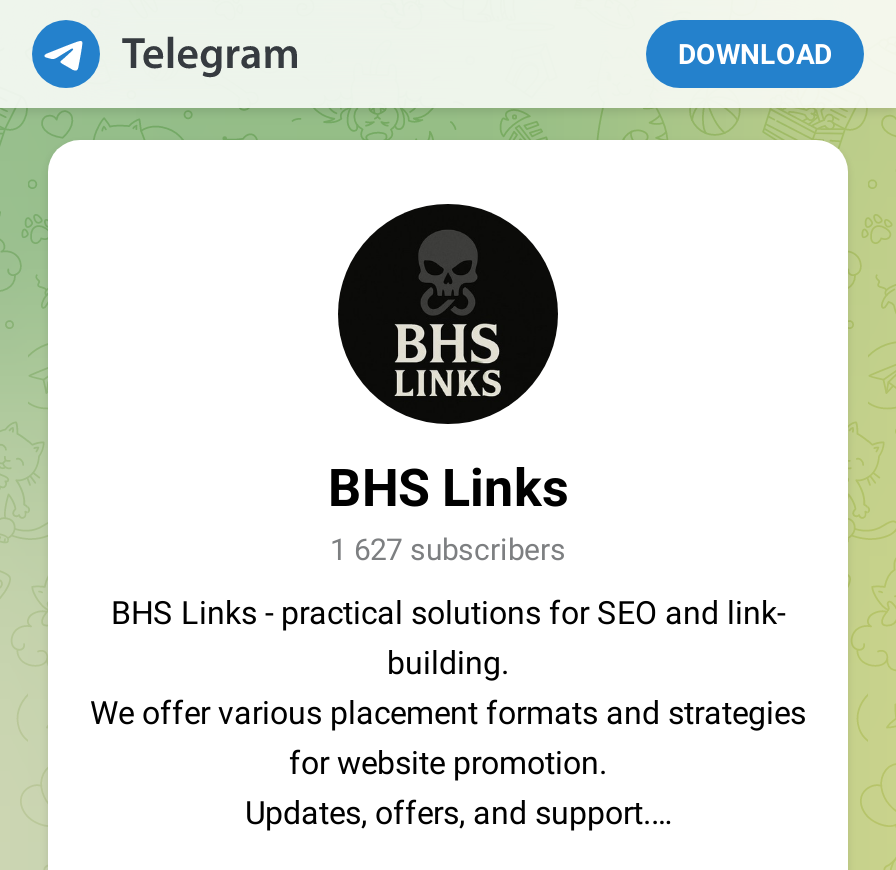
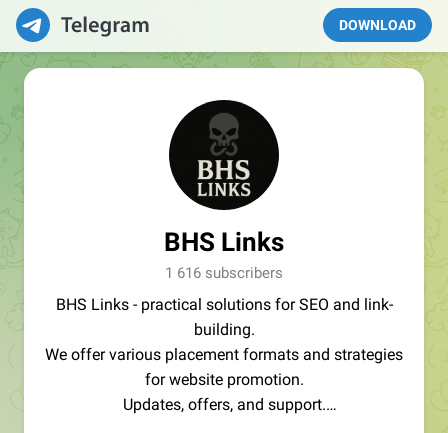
[330,532,566,568] 1 627 subscribers -> [165,264,283,282] 1 616 subscribers

